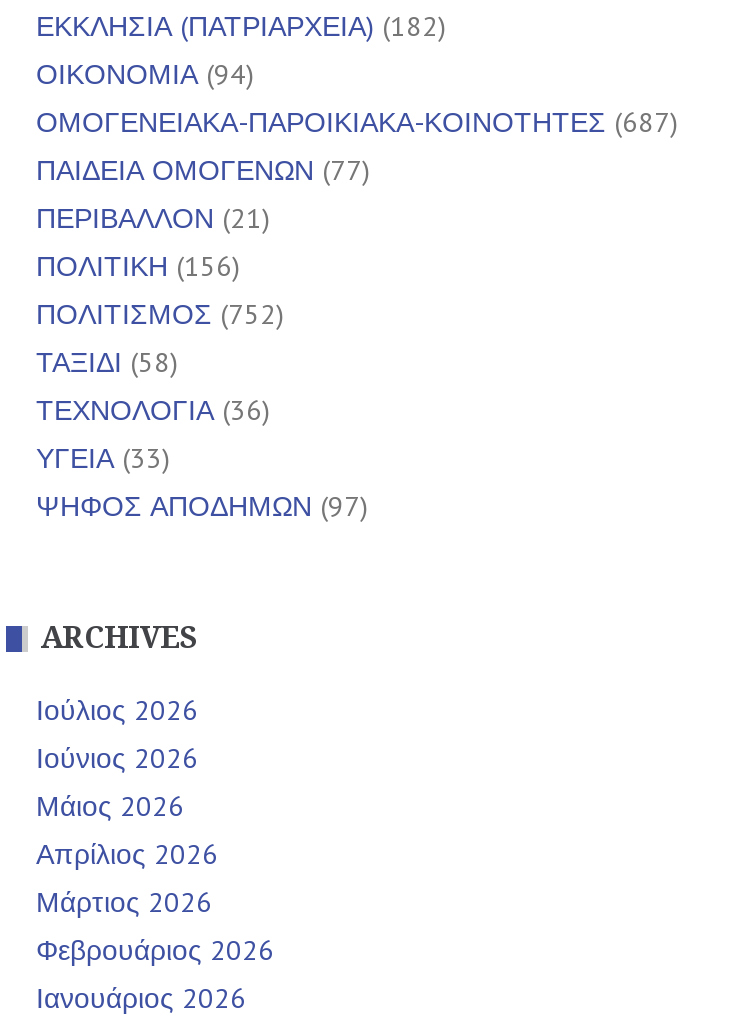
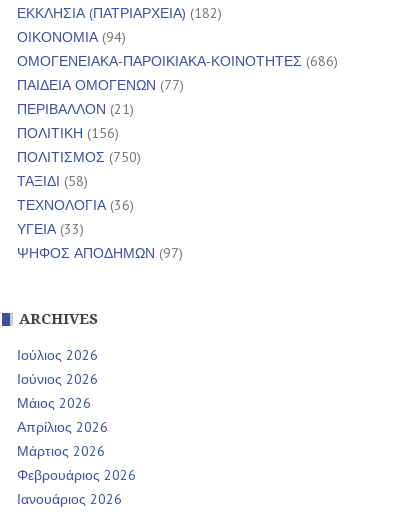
[36,104,678,140] ΟΜΟΓΕΝΕΙΑΚΑ-ΠΑΡΟΙΚΙΑΚΑ-ΚΟΙΝΟΤΗΤΕΣ (687) -> [17,52,338,70] ΟΜΟΓΕΝΕΙΑΚΑ-ΠΑΡΟΙΚΙΑΚΑ-ΚΟΙΝΟΤΗΤΕΣ (686)
[36,296,284,332] ΠΟΛΙΤΙΣΜΟΣ (752) -> [17,148,141,166] ΠΟΛΙΤΙΣΜΟΣ (750)

